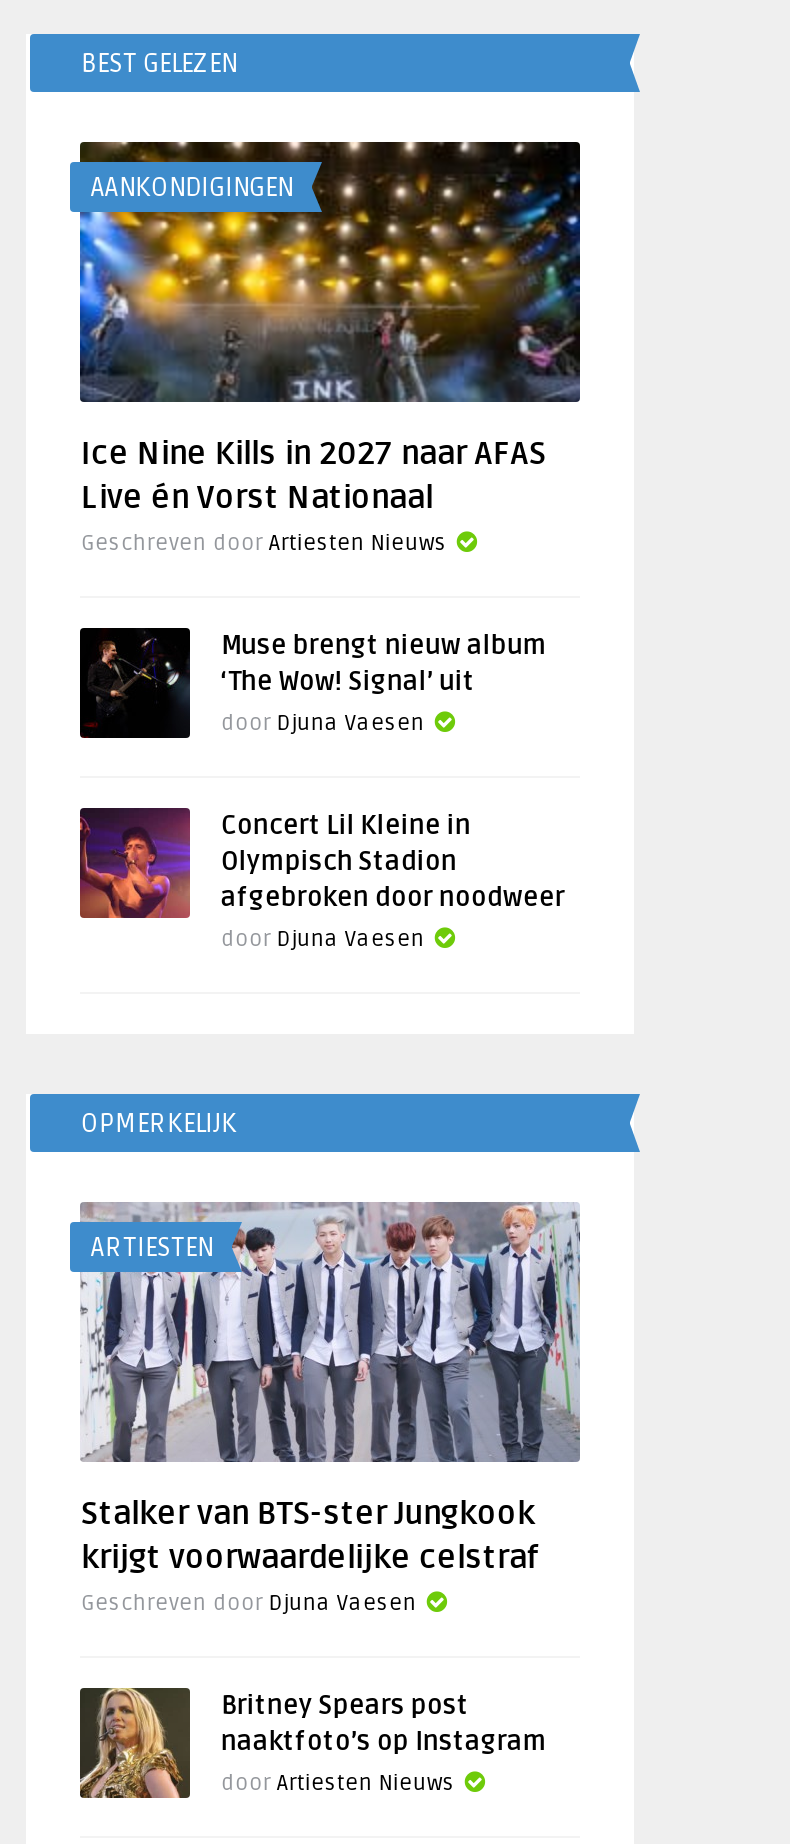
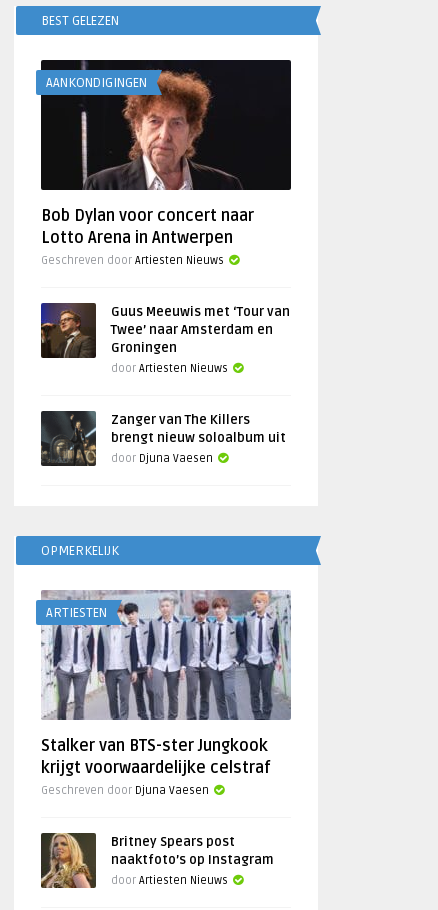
[78,140,582,518] [image] | Ice Nine Kills in 2027 naar AFAS | Live én Vorst Nationaal -> [40,59,292,248] [image] | Bob Dylan voor concert naar | Lotto Arena in Antwerpen
[78,626,547,738] [image] | Muse brengt nieuw album | ‘The Wow! Signal’ uit | door Djuna Vaesen -> [40,302,290,375] [image] | Guus Meeuwis met ‘Tour van | Twee’ naar Amsterdam en | Groningen | door Artiesten Nieuws
[78,806,565,954] [image] | Concert Lil Kleine in | Olympisch Stadion | afgebroken door noodweer -> [40,393,286,467] [image] | Zanger van The Killers | brengt nieuw soloalbum uit

